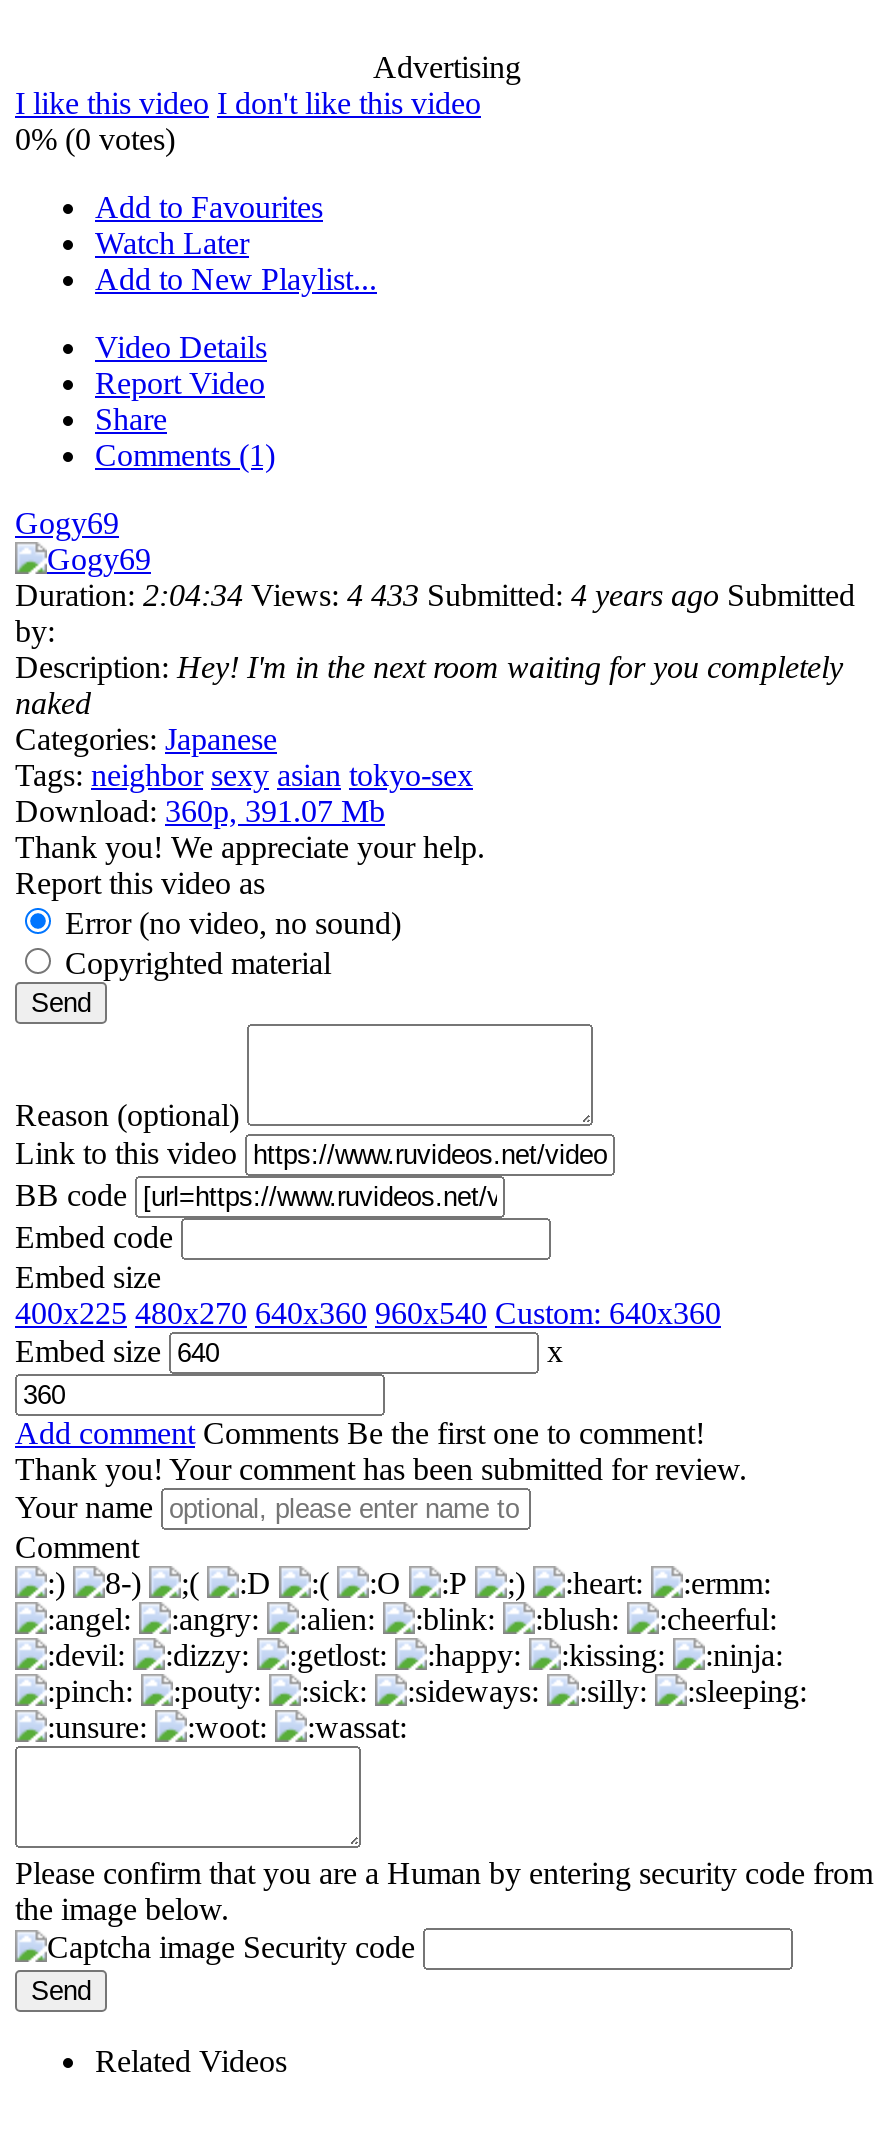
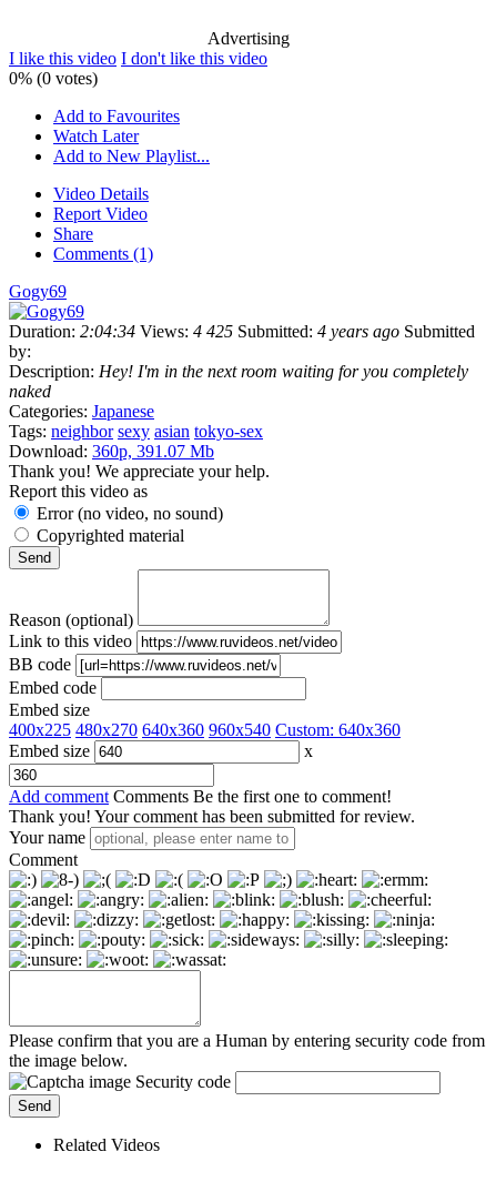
[15,578,855,612] Duration: 2:04:34 Views: 4 433 Submitted: 4 years ago Submitted -> [9,322,475,341] Duration: 2:04:34 Views: 4 425 Submitted: 4 years ago Submitted

